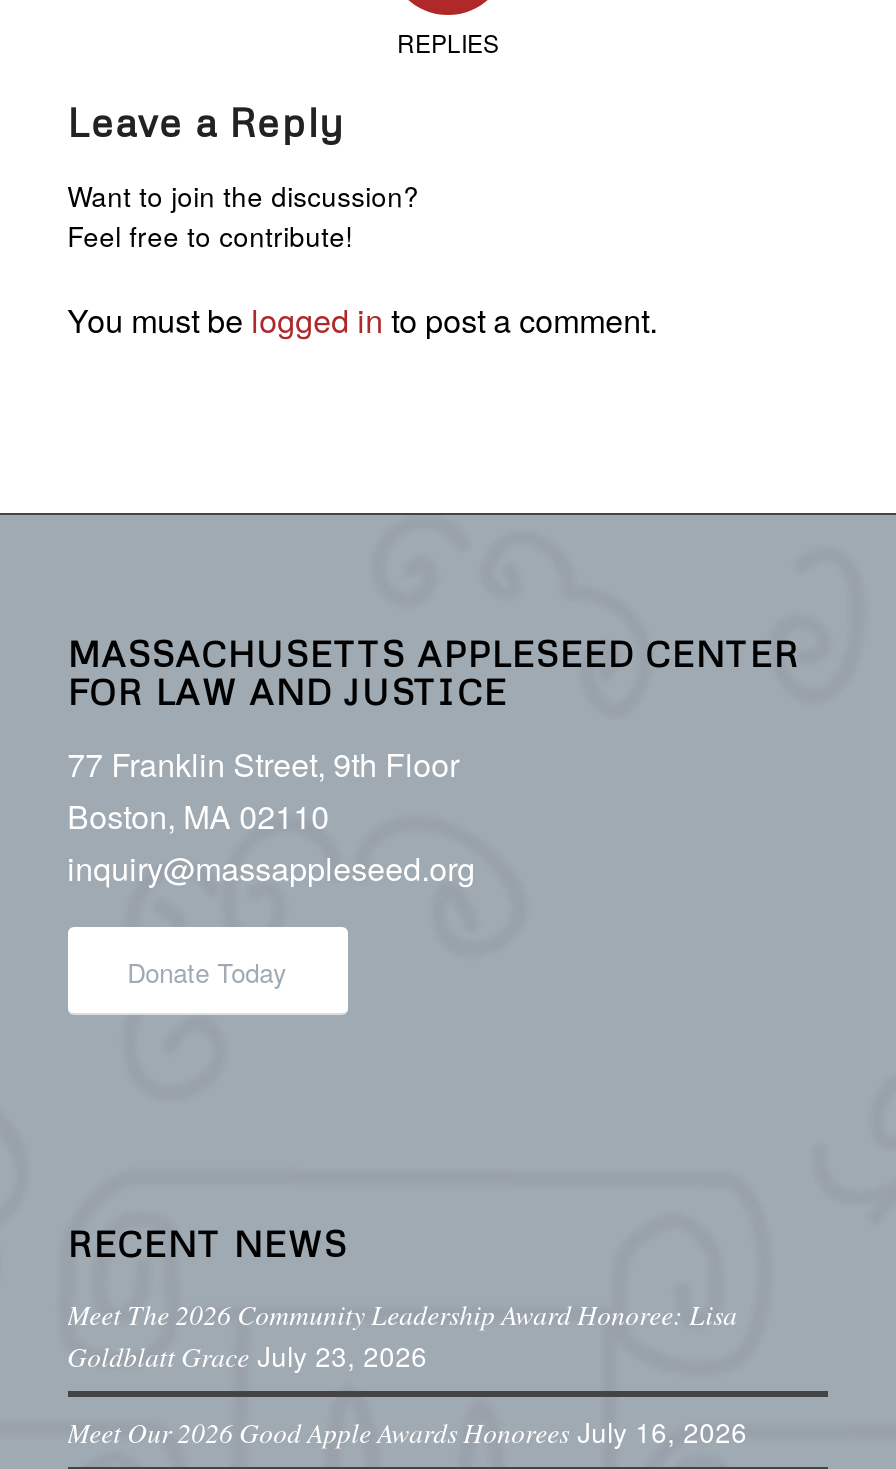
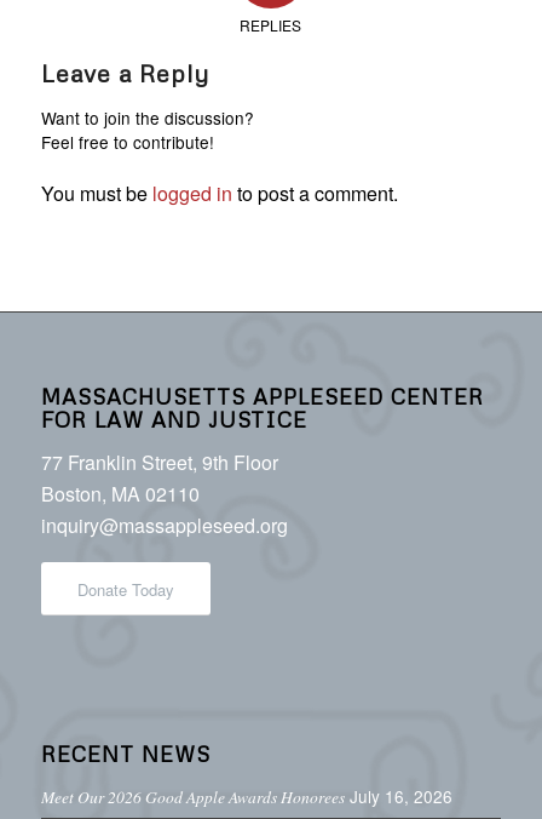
[67,1296,737,1376] Meet The 2026 Community Leadership Award Honoree: Lisa | Goldblatt Grace July 23, 2026 -> none

